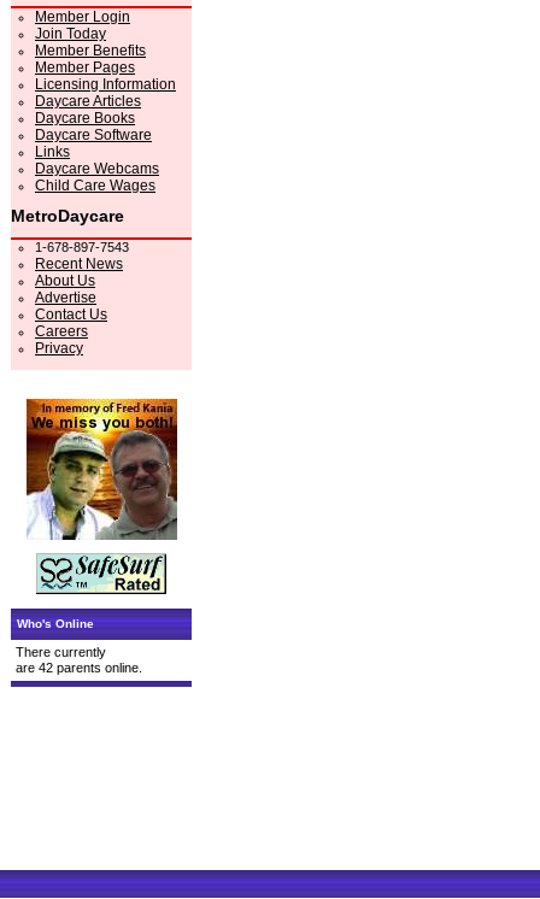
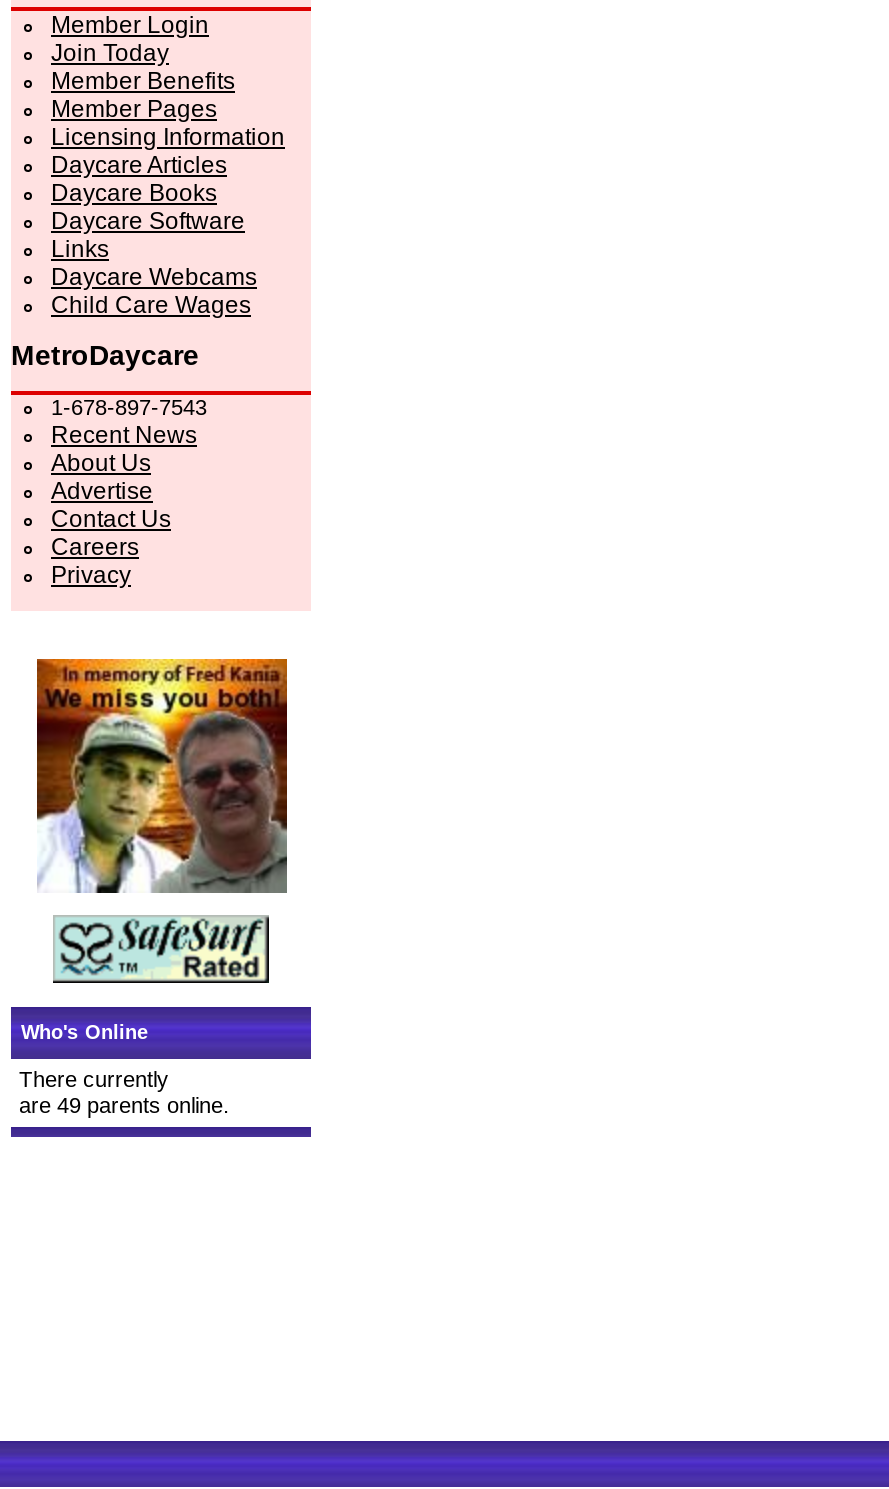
[16,660,142,675] are 42 parents online. -> [19,1093,229,1117] are 49 parents online.

